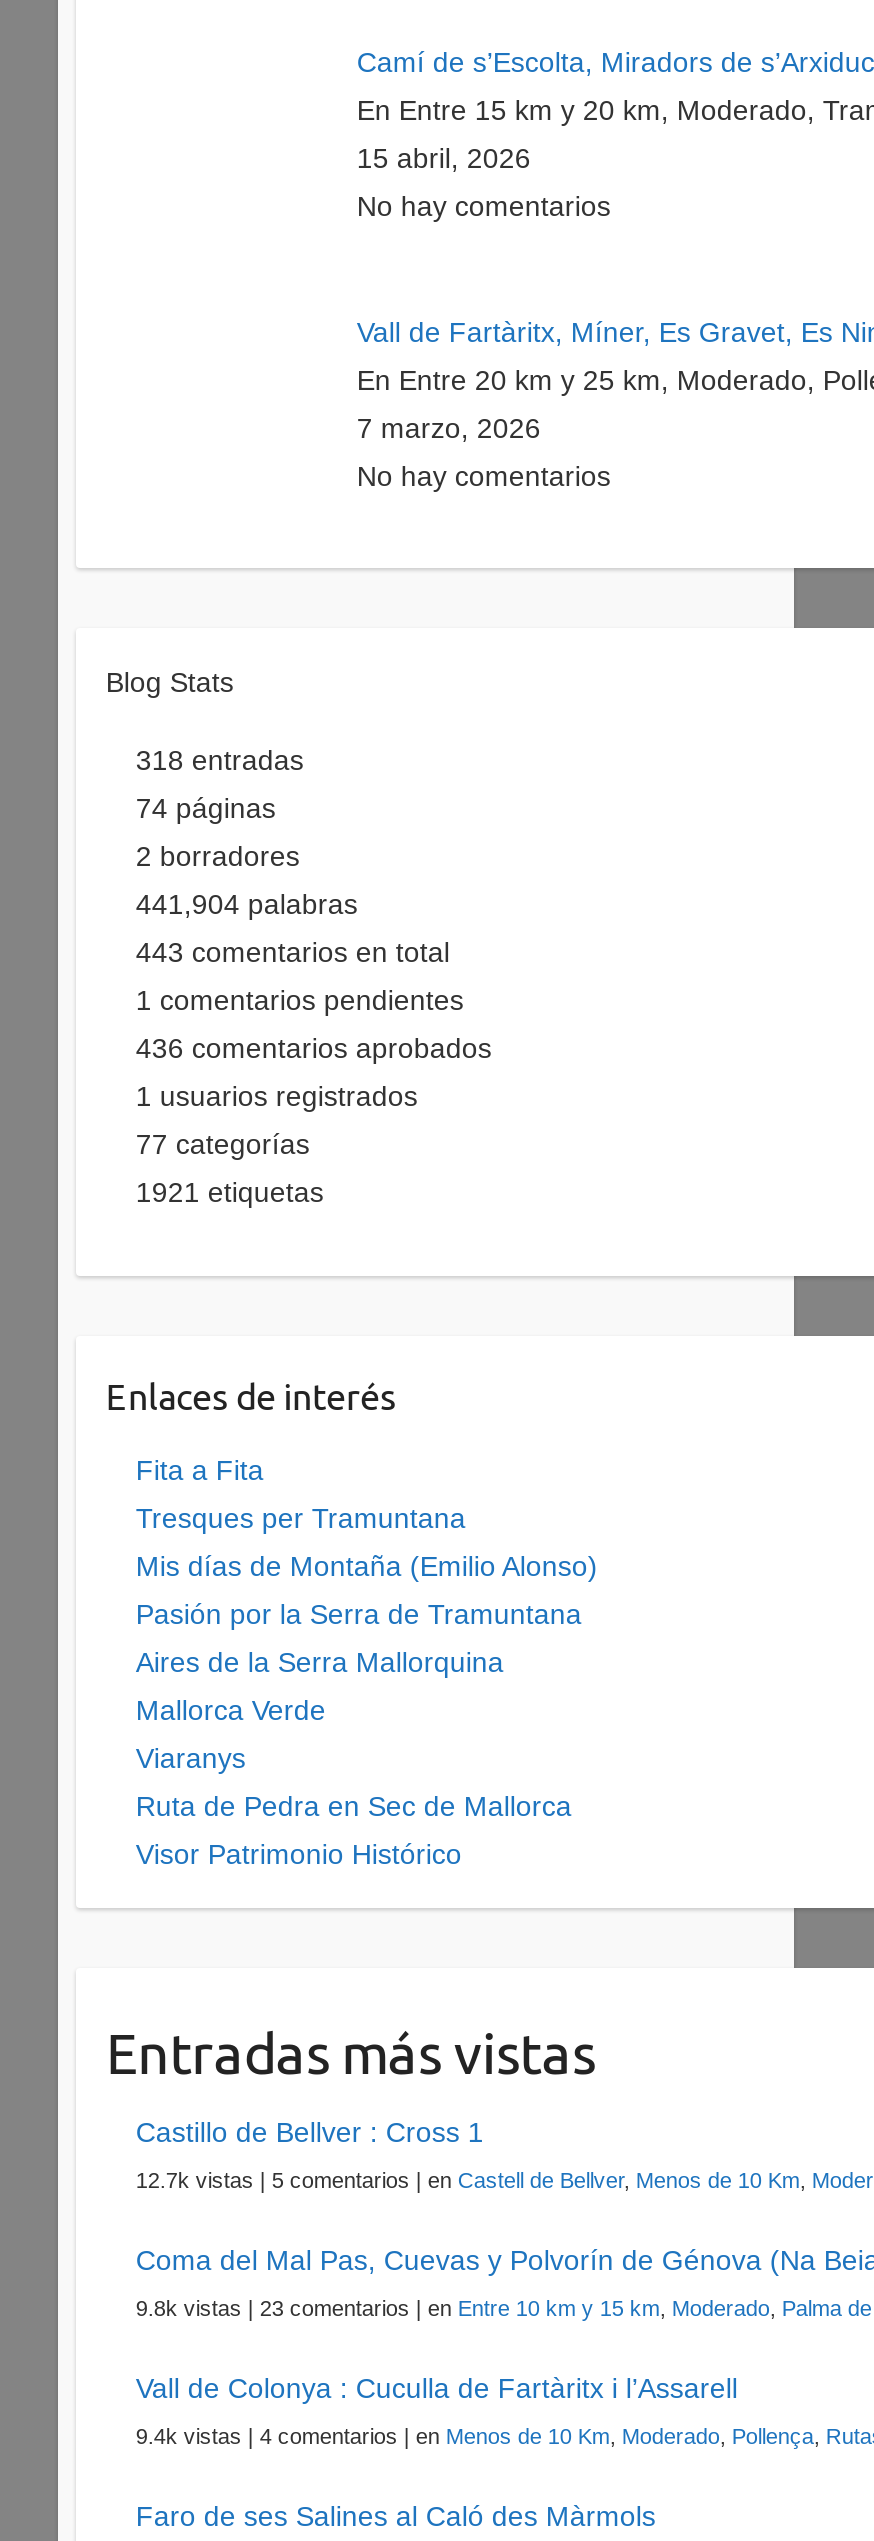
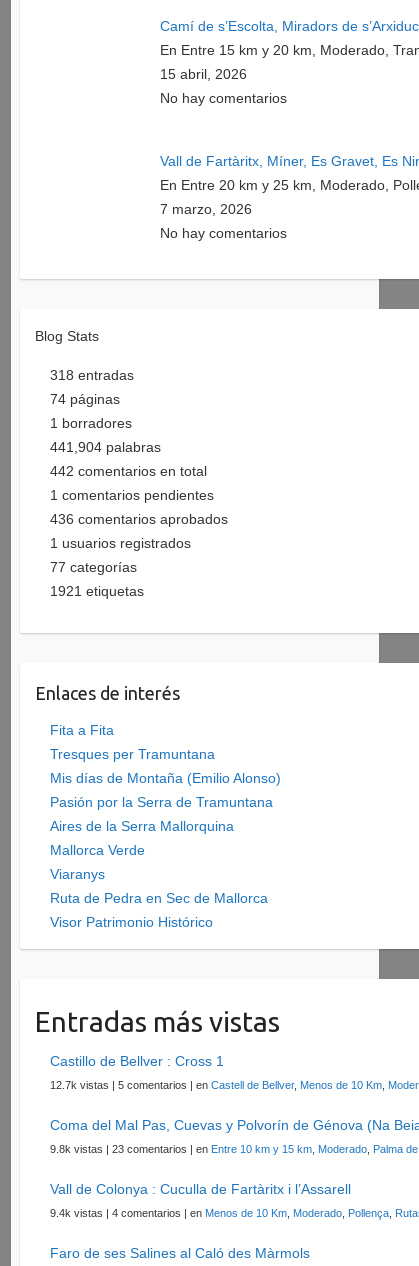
[136,840,300,872] 2 borradores -> [50,415,132,431] 1 borradores
[136,936,450,968] 443 comentarios en total -> [50,463,207,479] 442 comentarios en total

